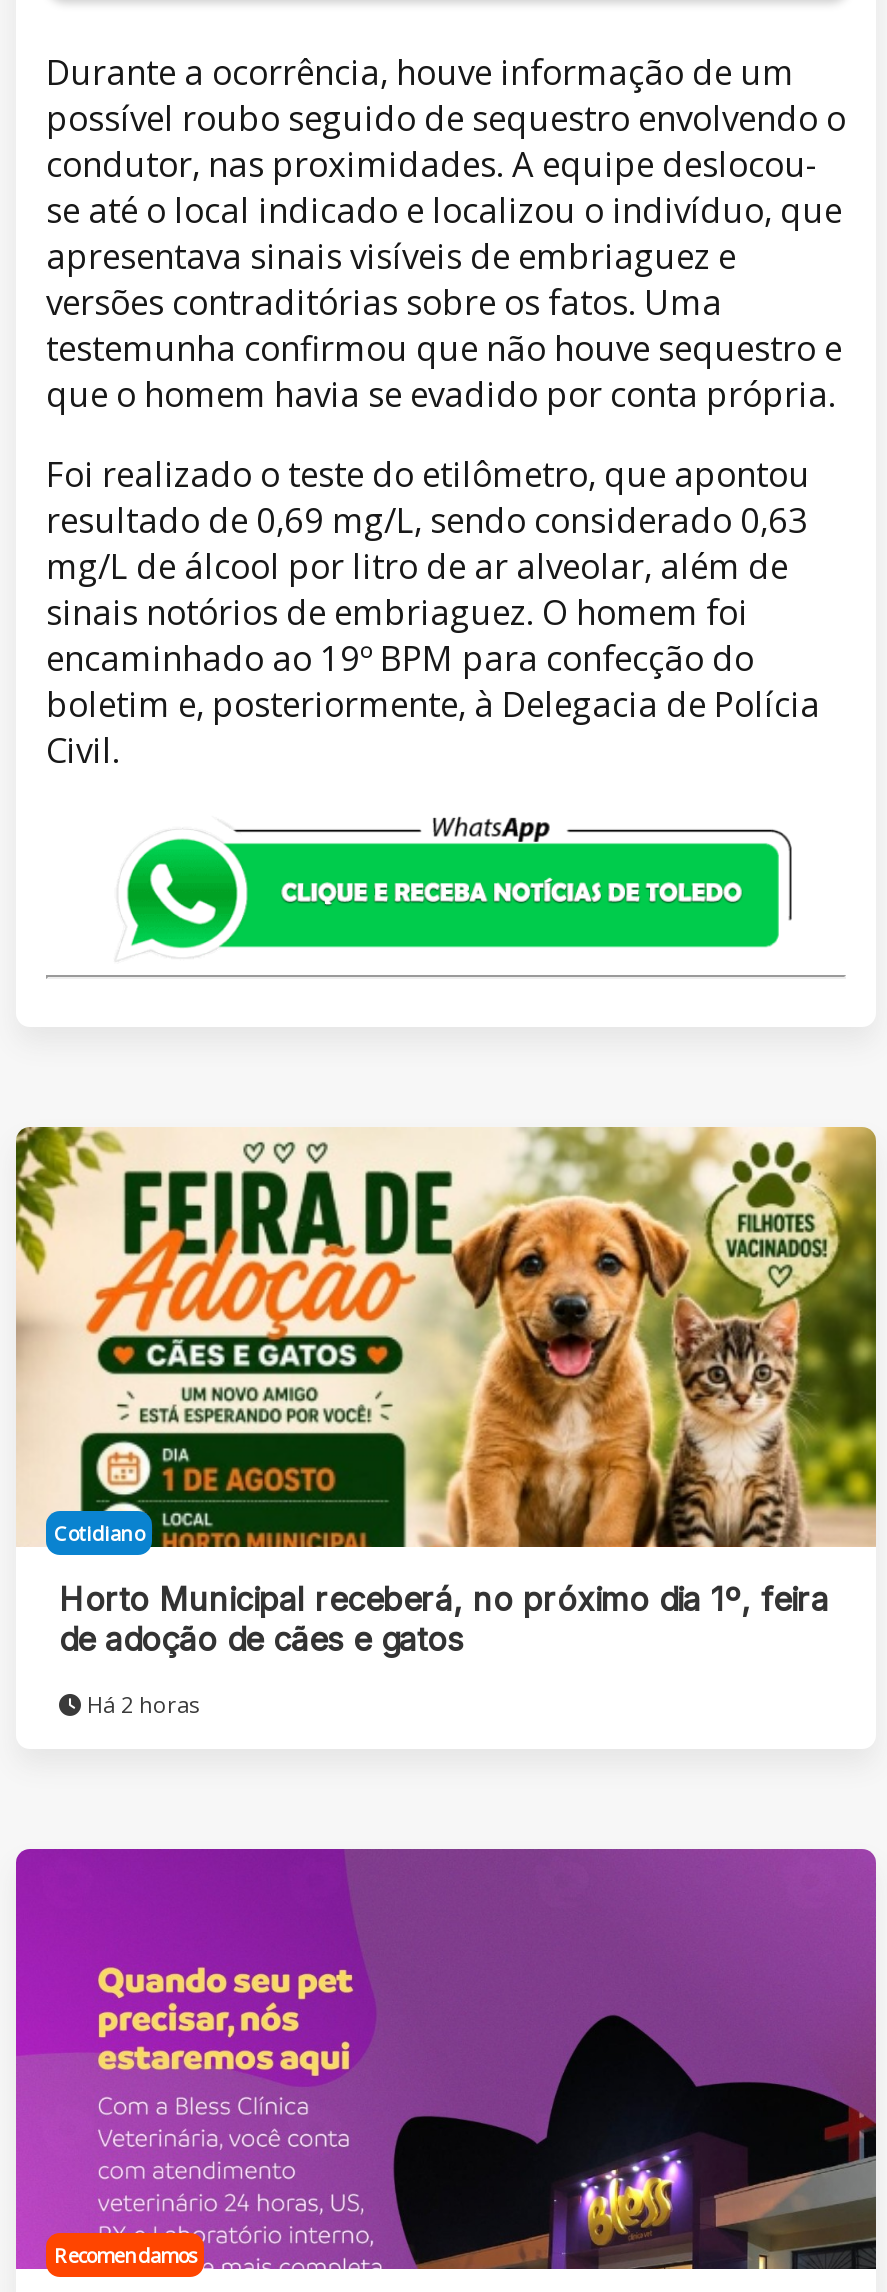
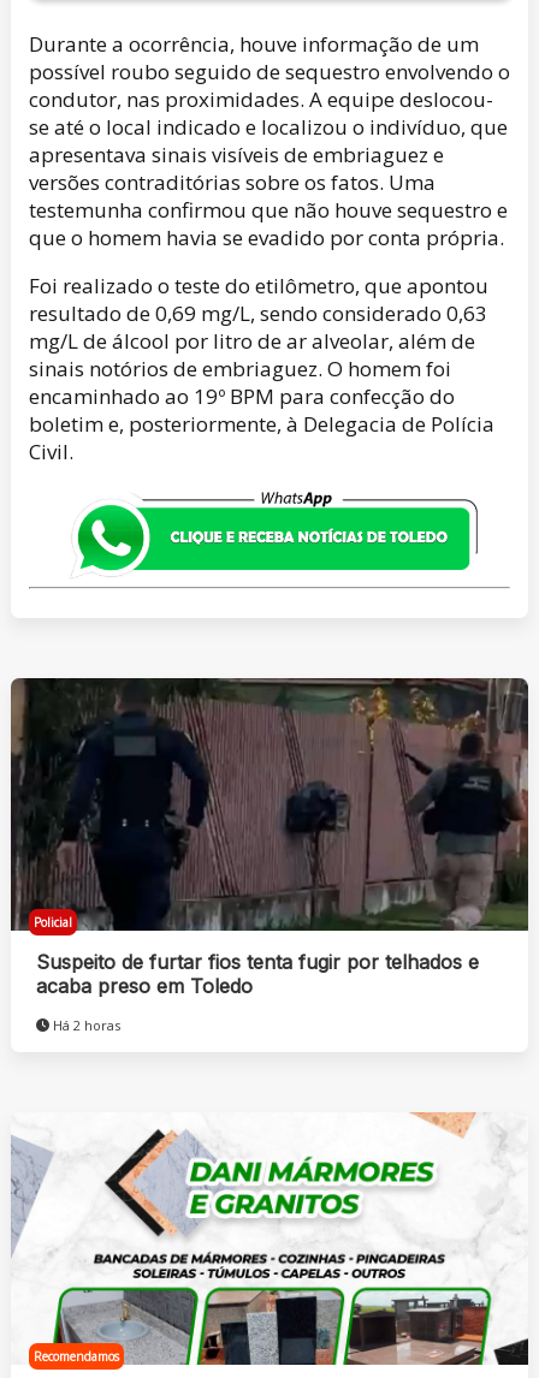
[16,1126,878,1550] [image] | Cotidiano -> [10,677,529,932] [image] | Policial
[59,1580,829,1660] Horto Municipal receberá, no próximo dia 1º, feira | de adoção de cães e gatos -> [37,950,479,998] Suspeito de furtar fios tenta fugir por telhados e | acaba preso em Toledo
[14,1846,878,2280] [image] -> [11,1111,528,1371] [image]

